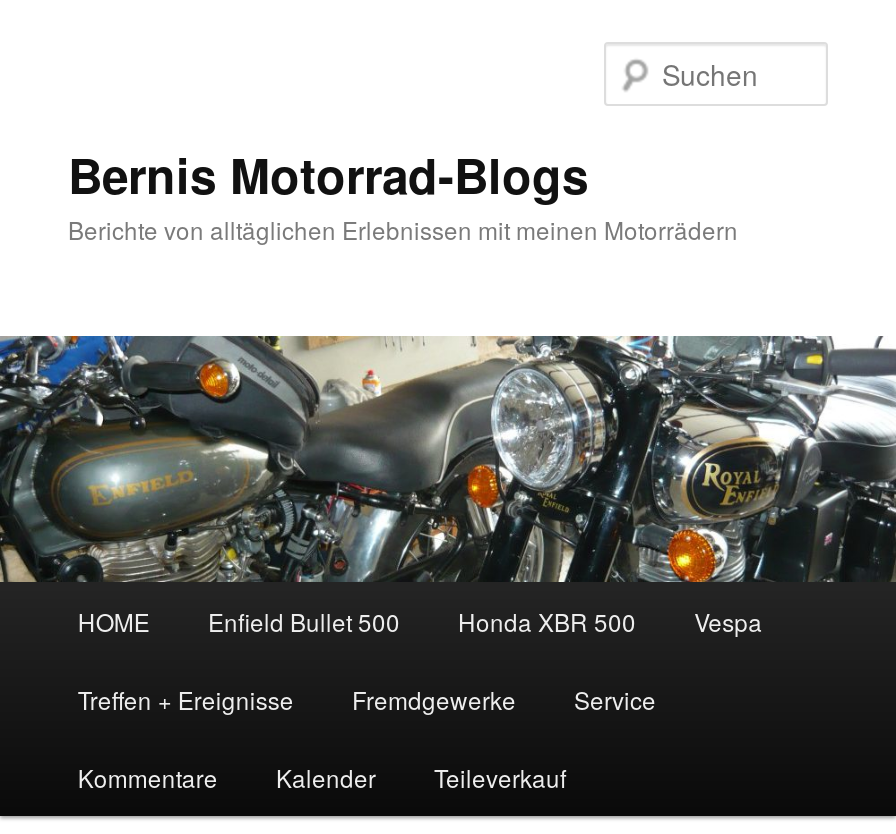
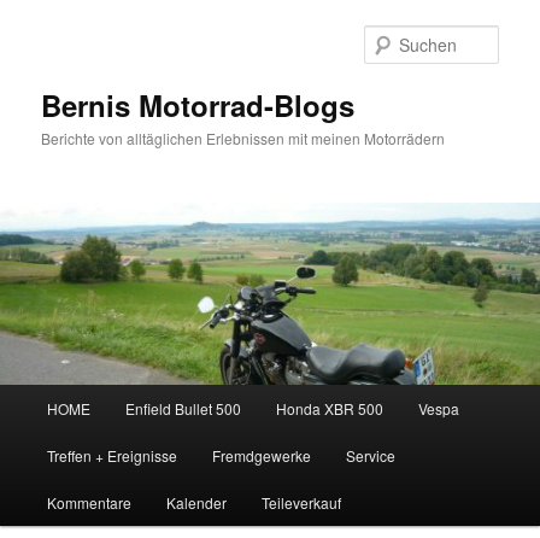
[6,334,890,584] [image] -> [4,204,536,386] [image]

